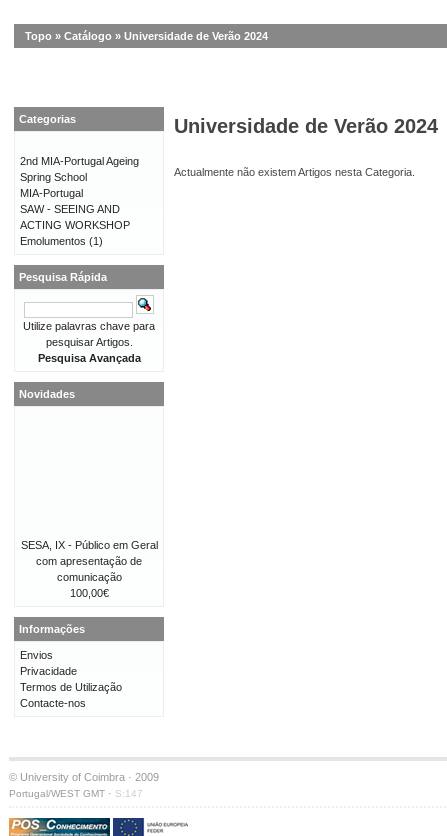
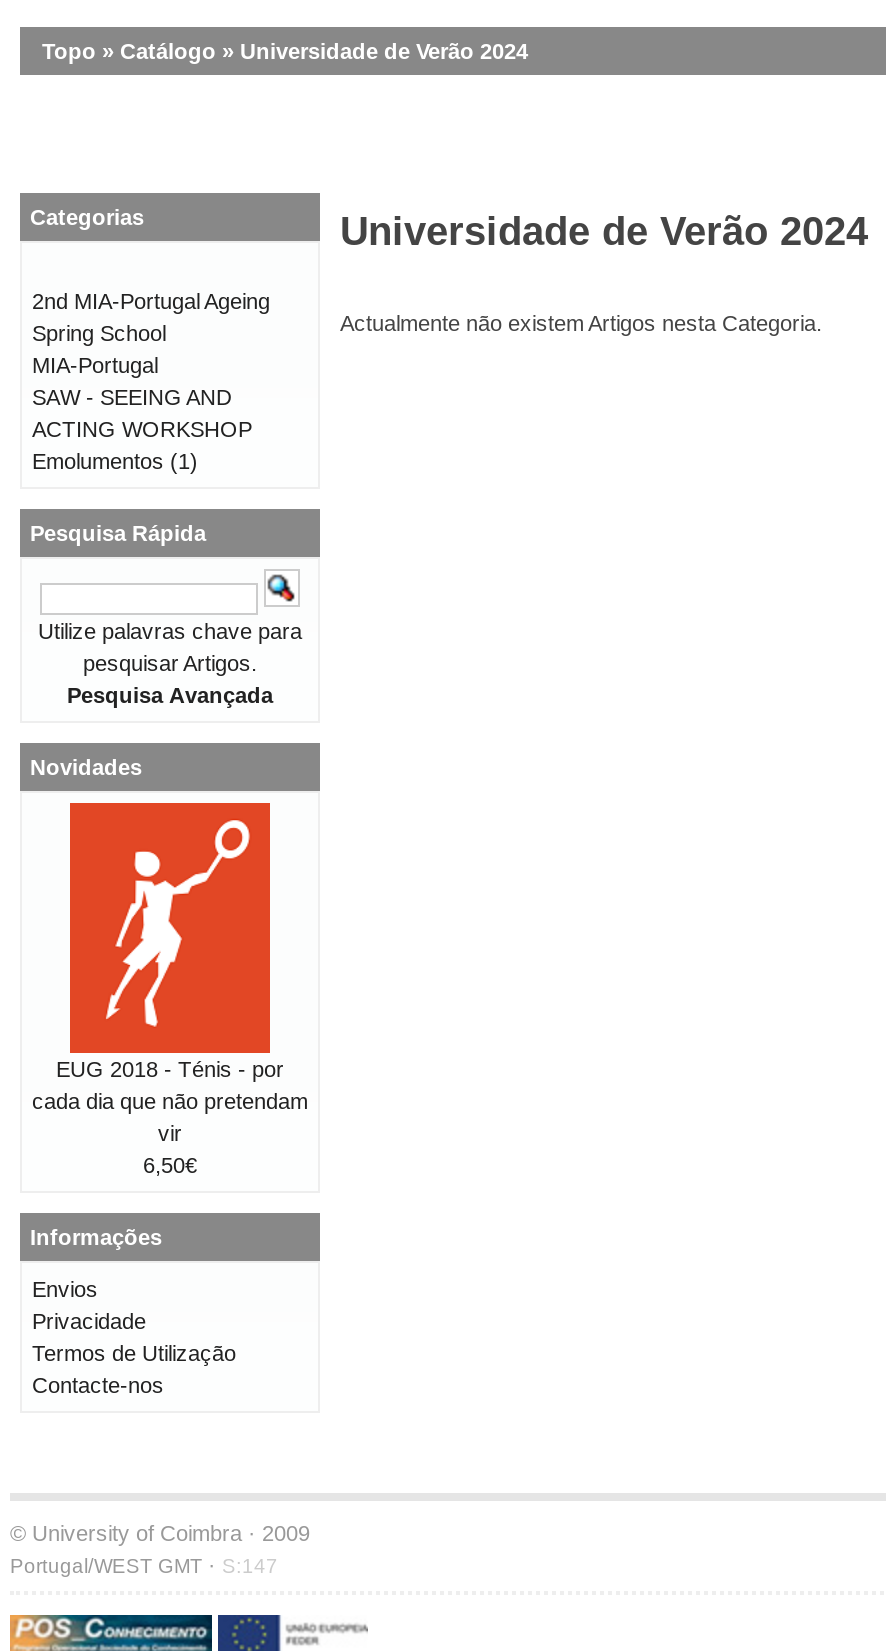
none -> [68,801,272,1043] [image]
[20,539,157,599] SESA, IX - Público em Geral | com apresentação de | comunicação | 100,00€ -> [32,1057,308,1177] EUG 2018 - Ténis - por | cada dia que não pretendam | vir | 6,50€

